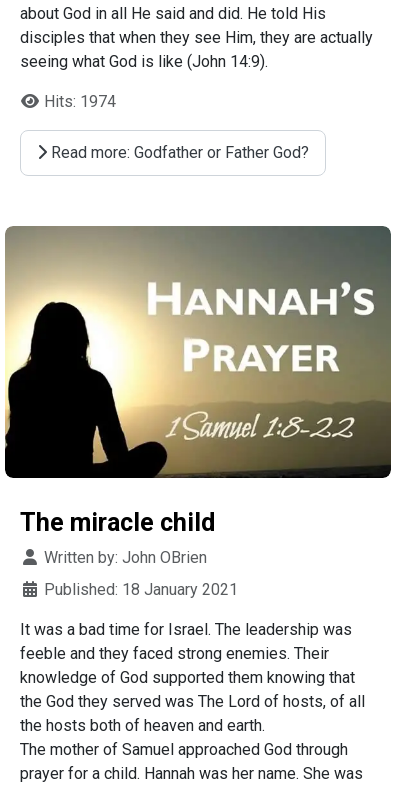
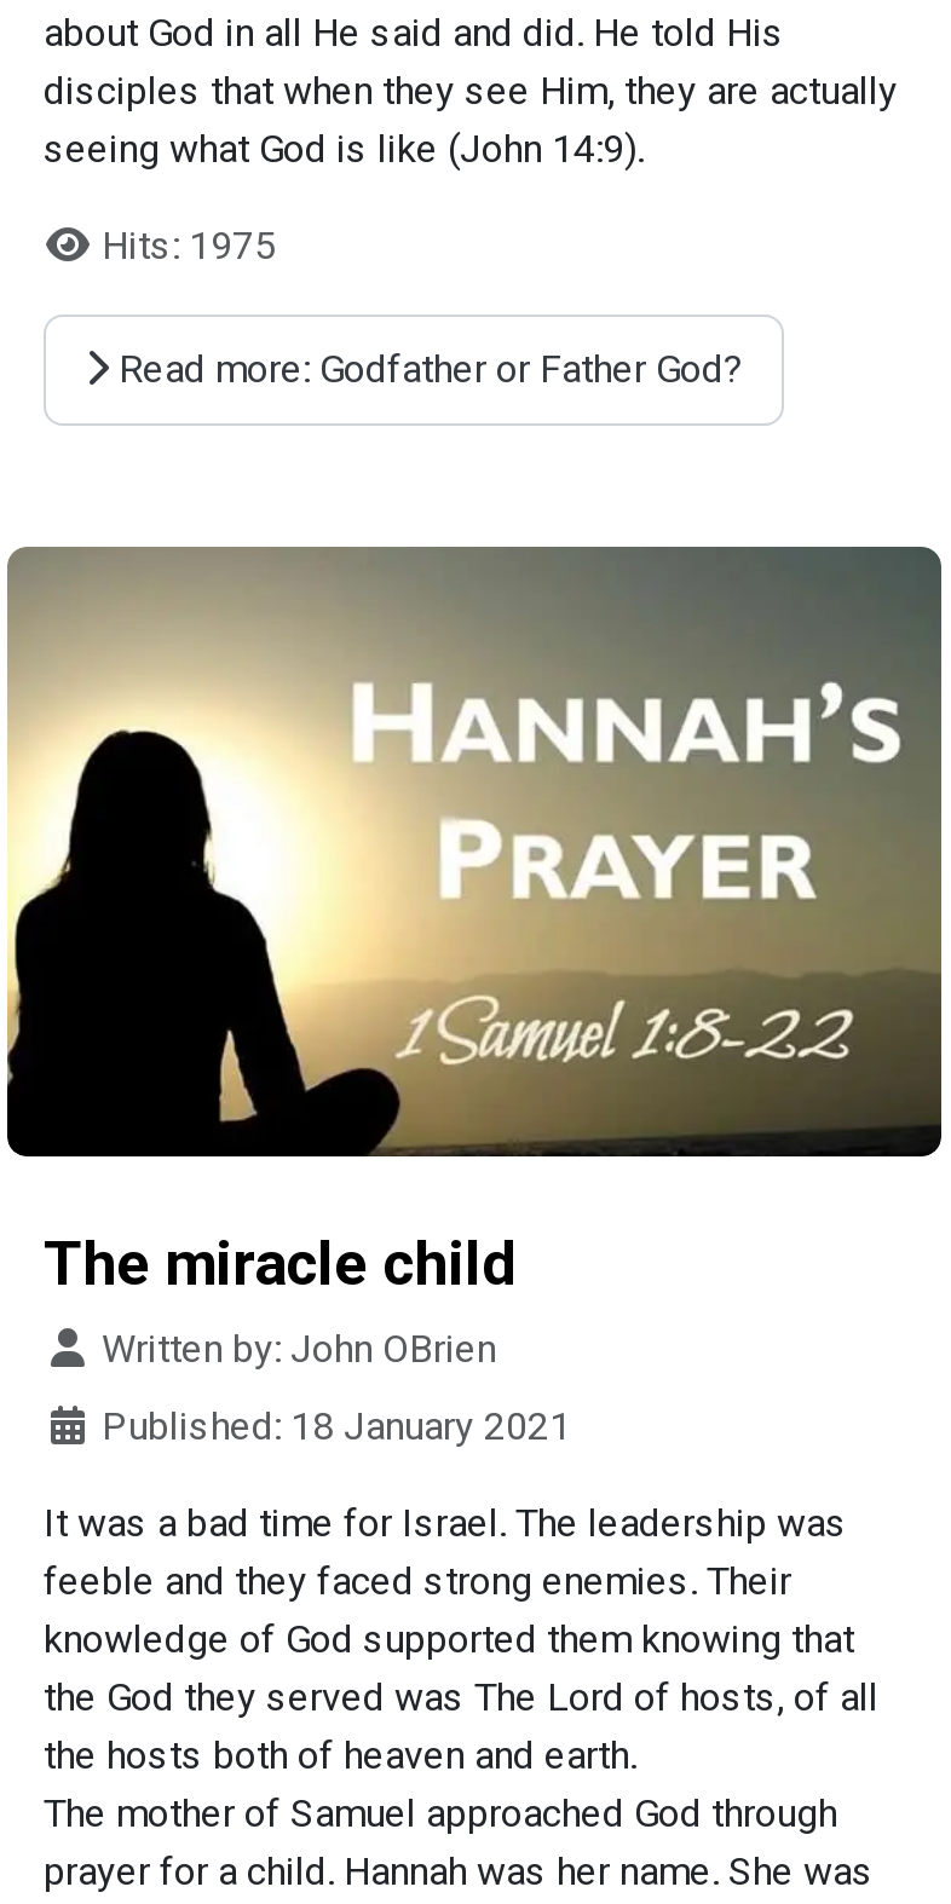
[44,92,116,111] Hits: 1974 -> [102,223,276,269] Hits: 1975

